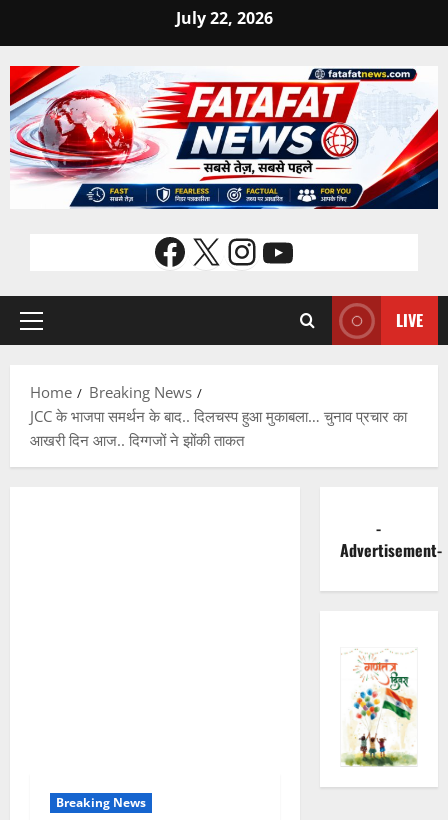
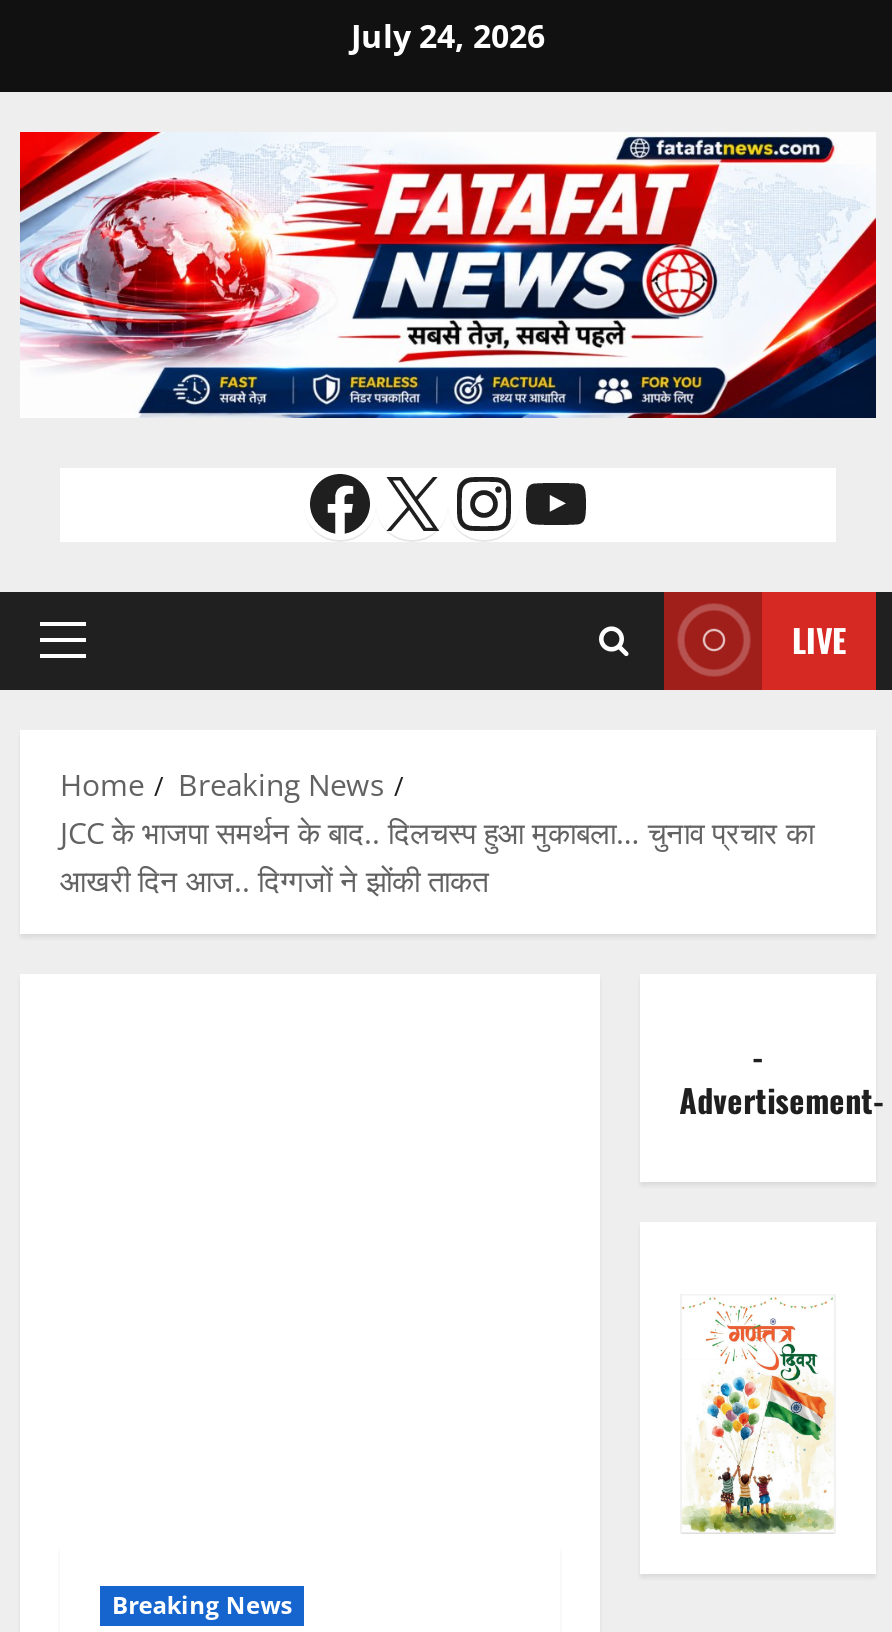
[175,7,272,29] July 22, 2026 -> [351,14,545,58] July 24, 2026

